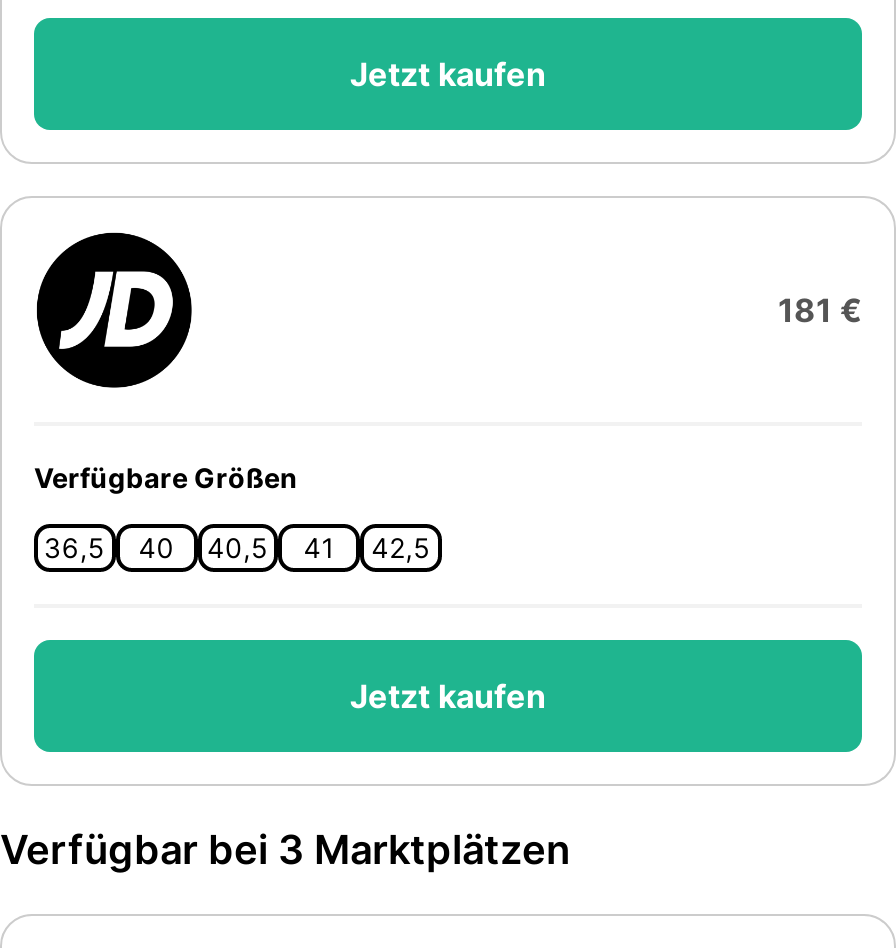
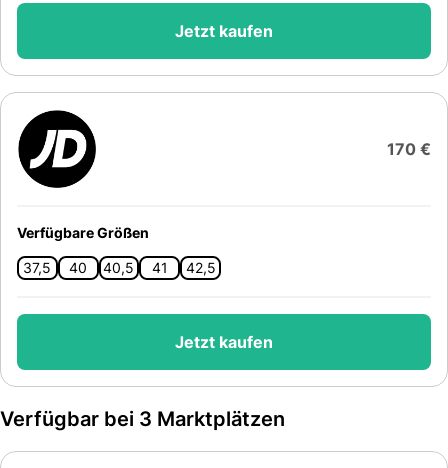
[778,289,862,329] 181 € -> [387,139,431,159] 170 €
[44,532,431,564] 36,5 40 40,5 41 42,5 -> [23,260,216,276] 37,5 40 40,5 41 42,5

